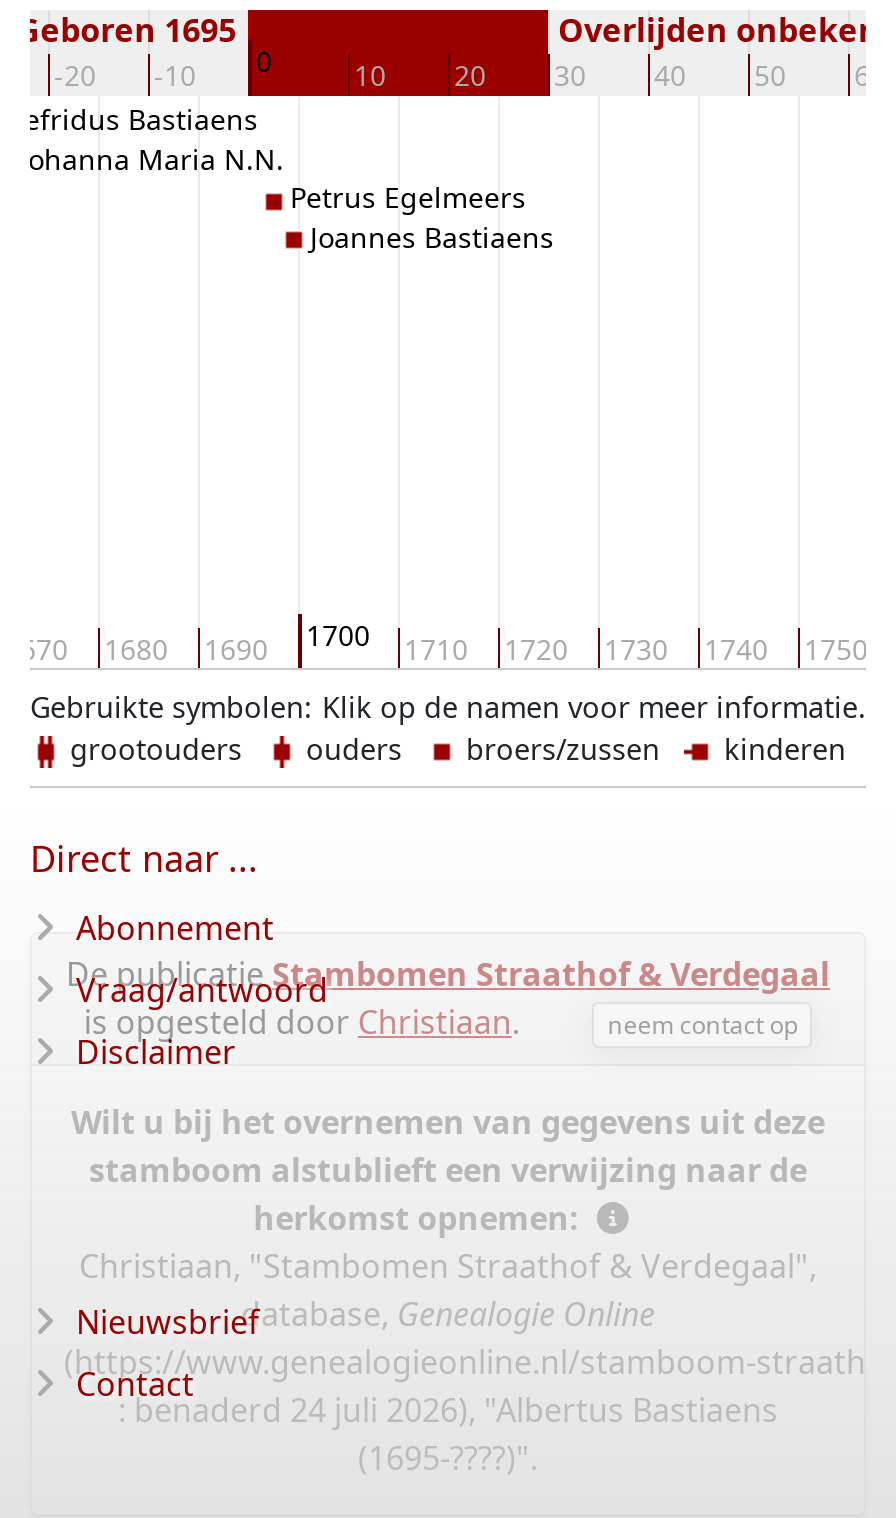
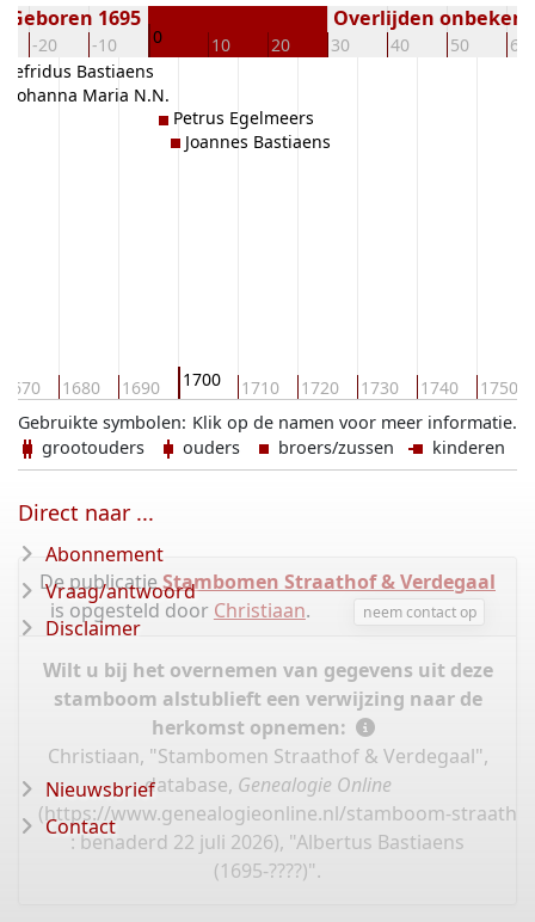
[118,1389,778,1433] : benaderd 24 juli 2026), "Albertus Bastiaens -> [70,829,465,855] : benaderd 22 juli 2026), "Albertus Bastiaens

